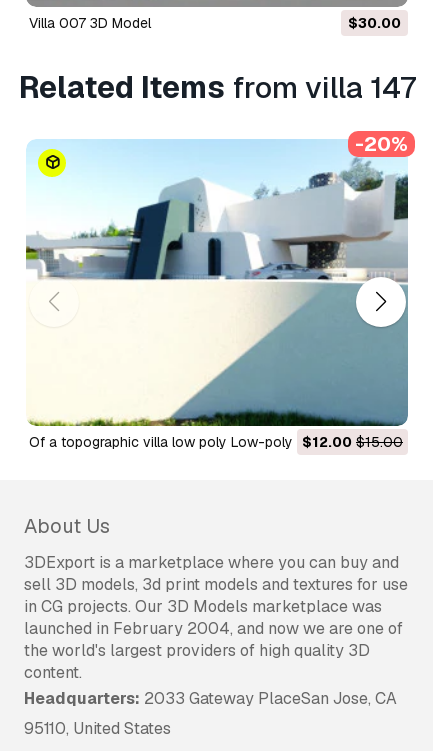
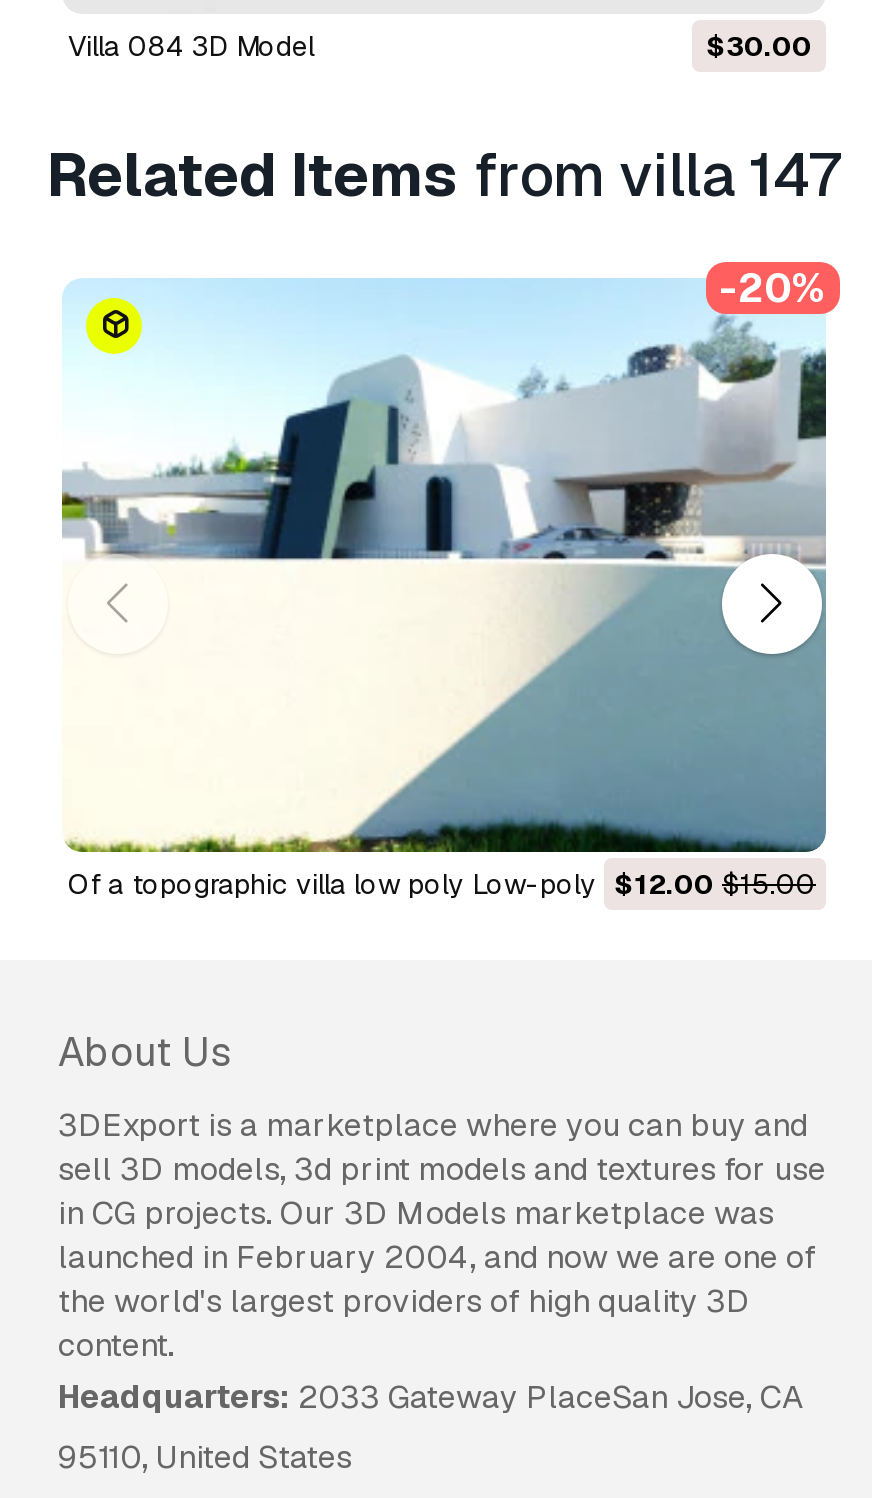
[38,14,151,32] villa 007 3D Model -> [86,28,314,64] villa 084 3D Model

